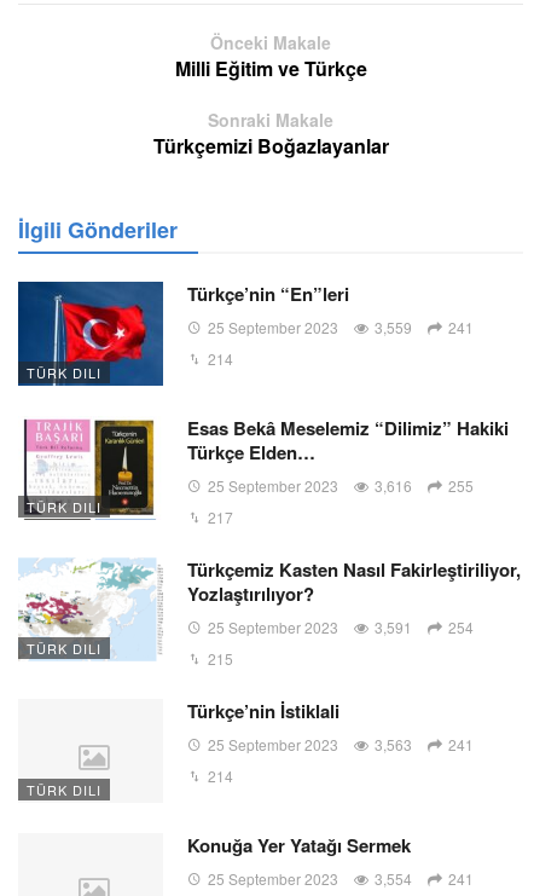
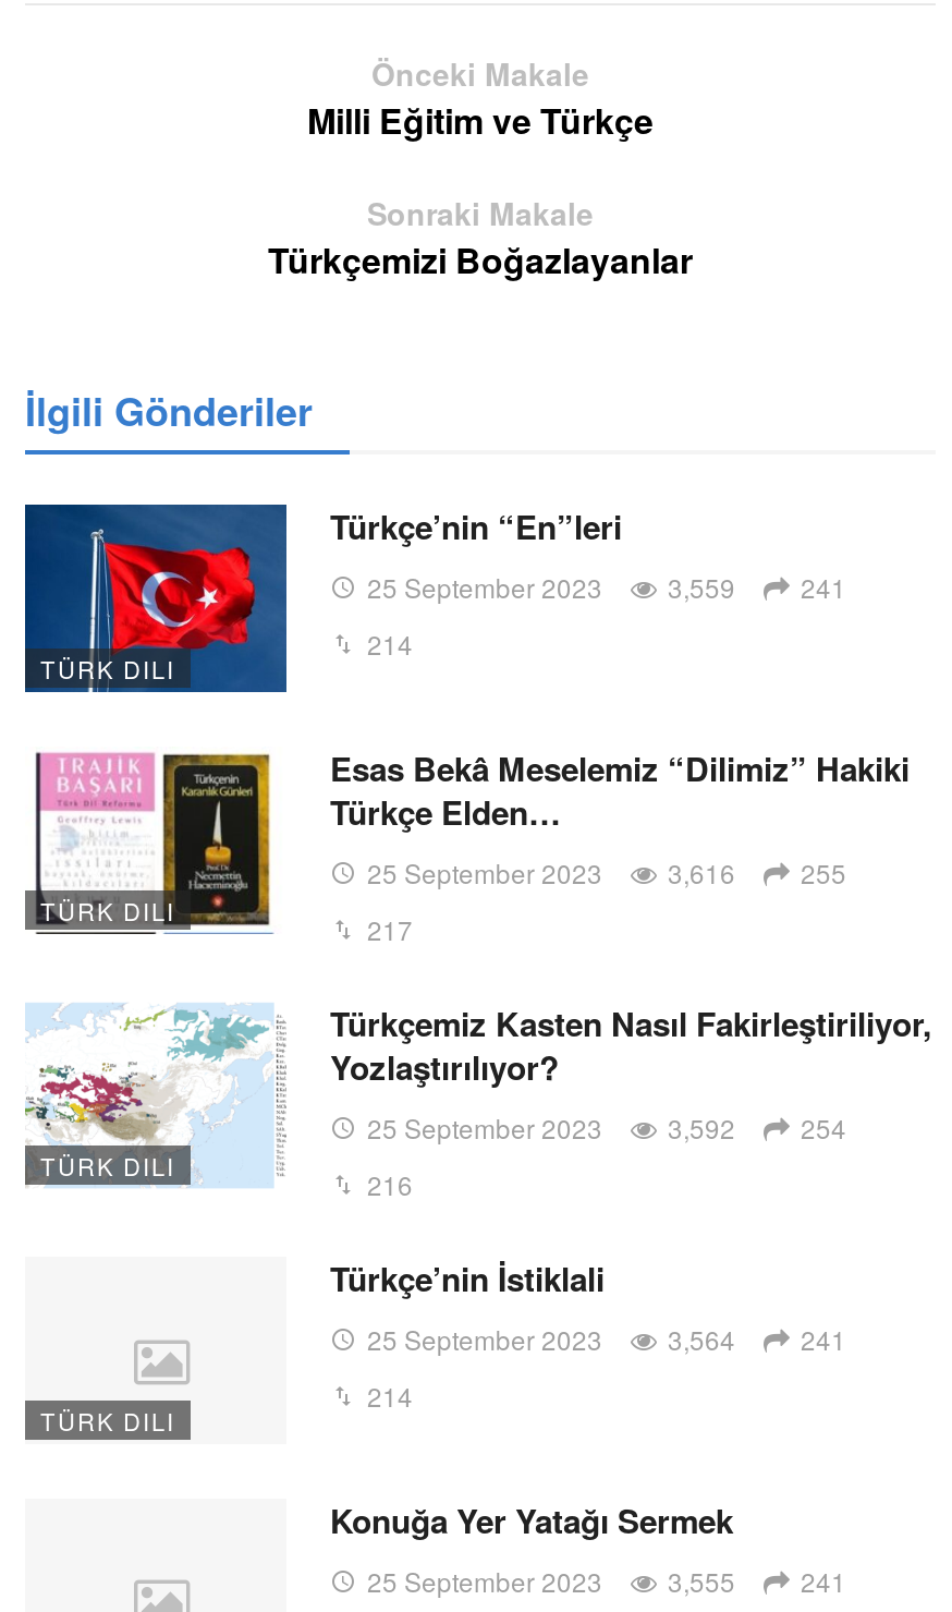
[208,616,474,637] 25 September 2023 3,591 254 -> [367,1108,846,1145] 25 September 2023 3,592 254
[208,648,233,668] 215 -> [367,1165,413,1202] 216
[208,734,474,754] 25 September 2023 3,563 241 -> [367,1319,846,1357] 25 September 2023 3,564 241
[208,868,474,888] 25 September 2023 3,554 241 -> [367,1561,846,1598] 25 September 2023 3,555 241

